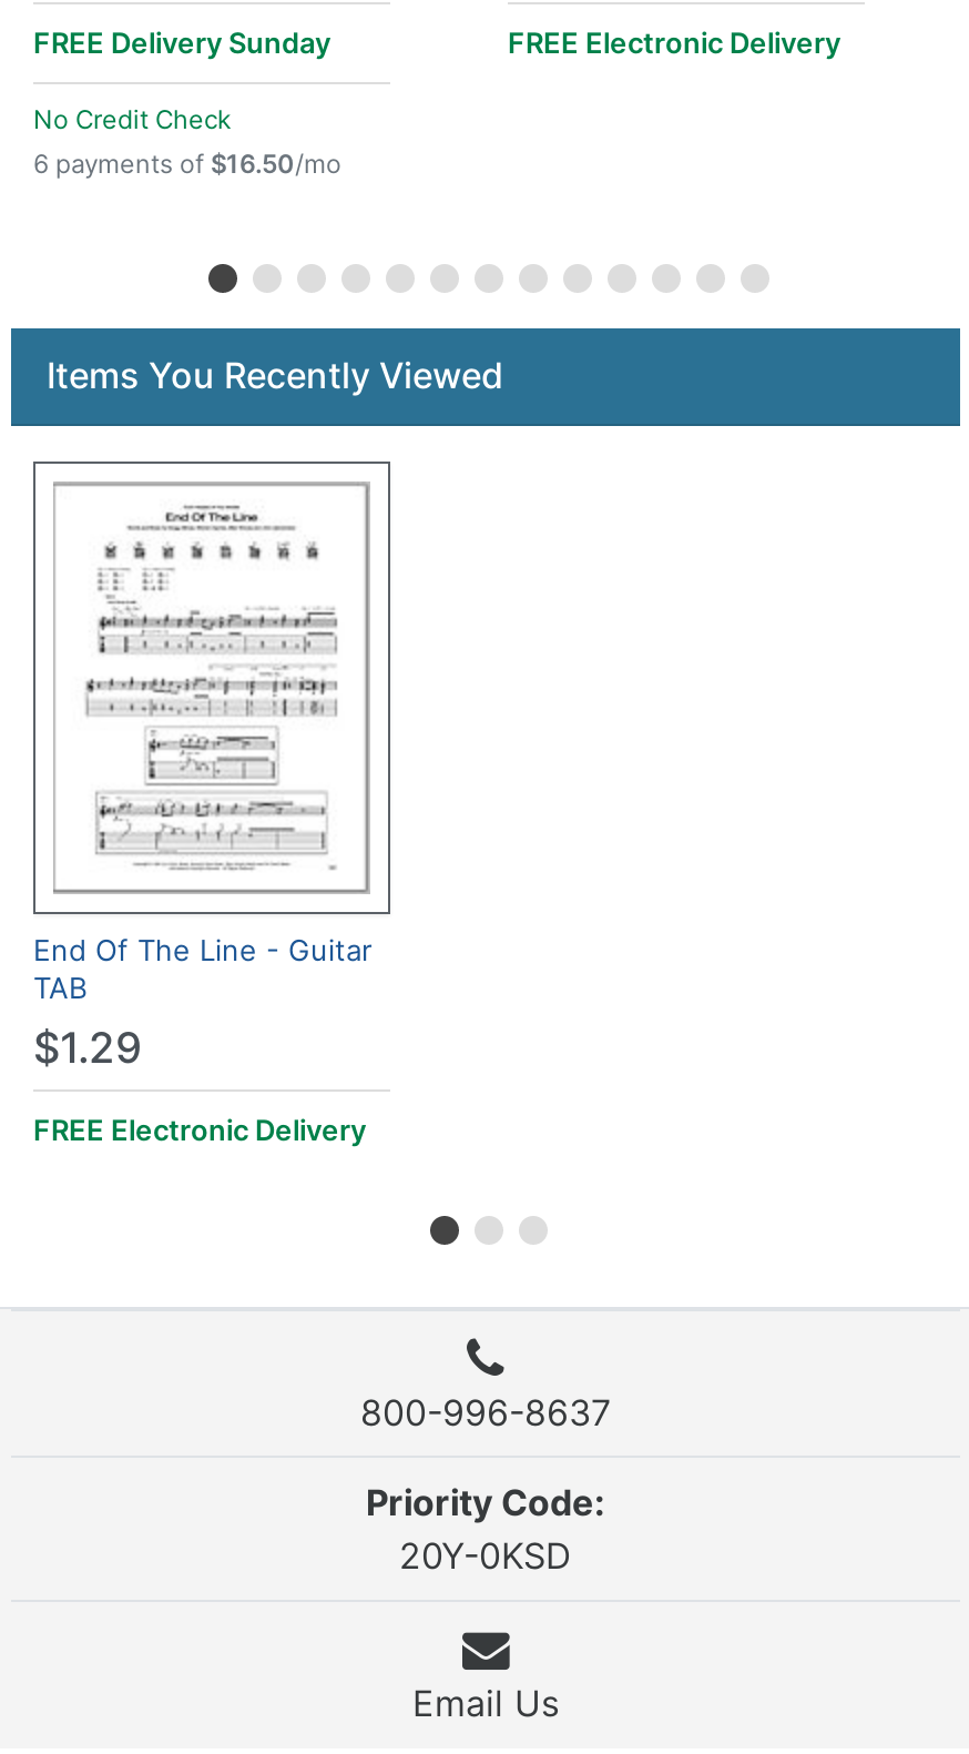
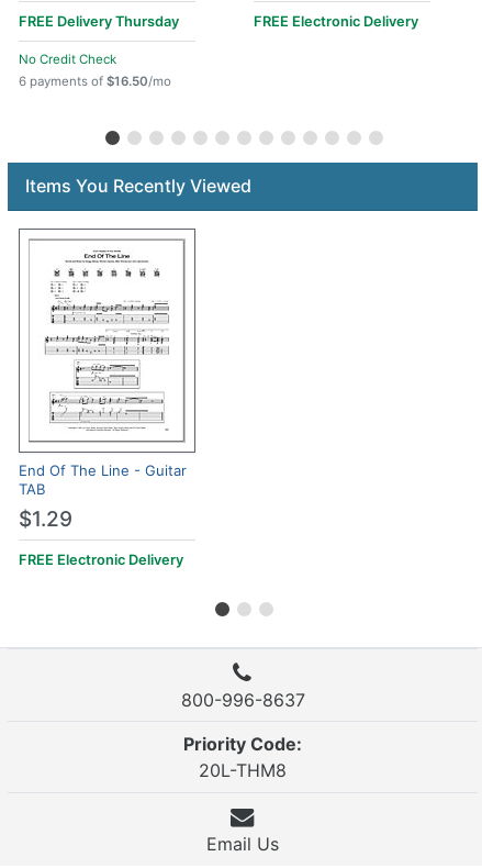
[33,26,330,59] FREE Delivery Sunday -> [19,13,179,29] FREE Delivery Thursday
[399,1534,572,1578] 20Y-0KSD -> [199,760,287,782] 20L-THM8

